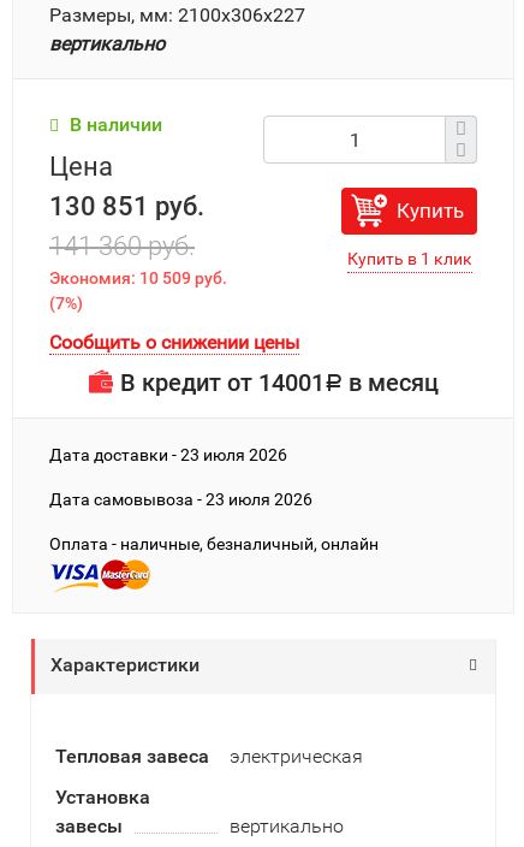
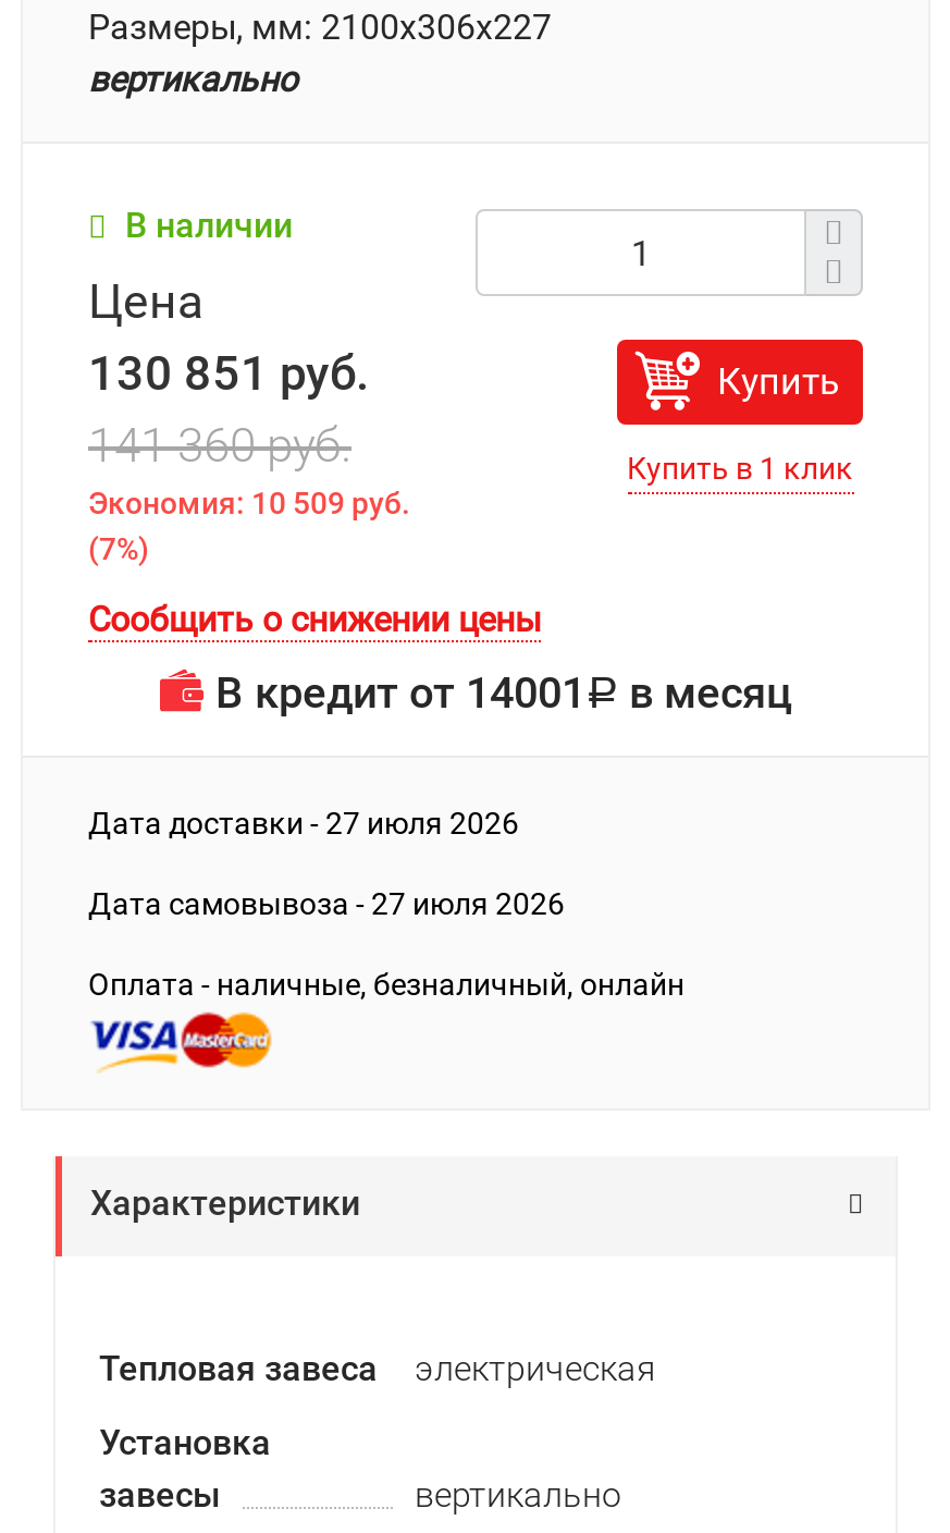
[49,445,287,464] Дата доставки - 23 июля 2026 -> [88,806,519,841] Дата доставки - 27 июля 2026
[49,490,312,509] Дата cамовывоза - 23 июля 2026 -> [88,886,565,921] Дата cамовывоза - 27 июля 2026

